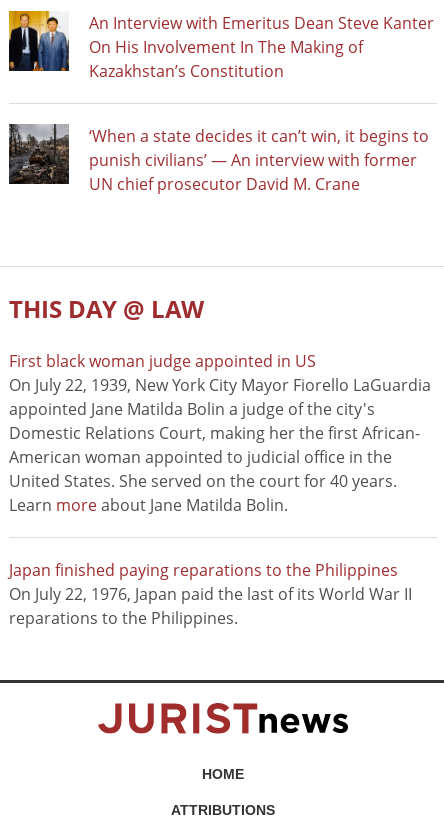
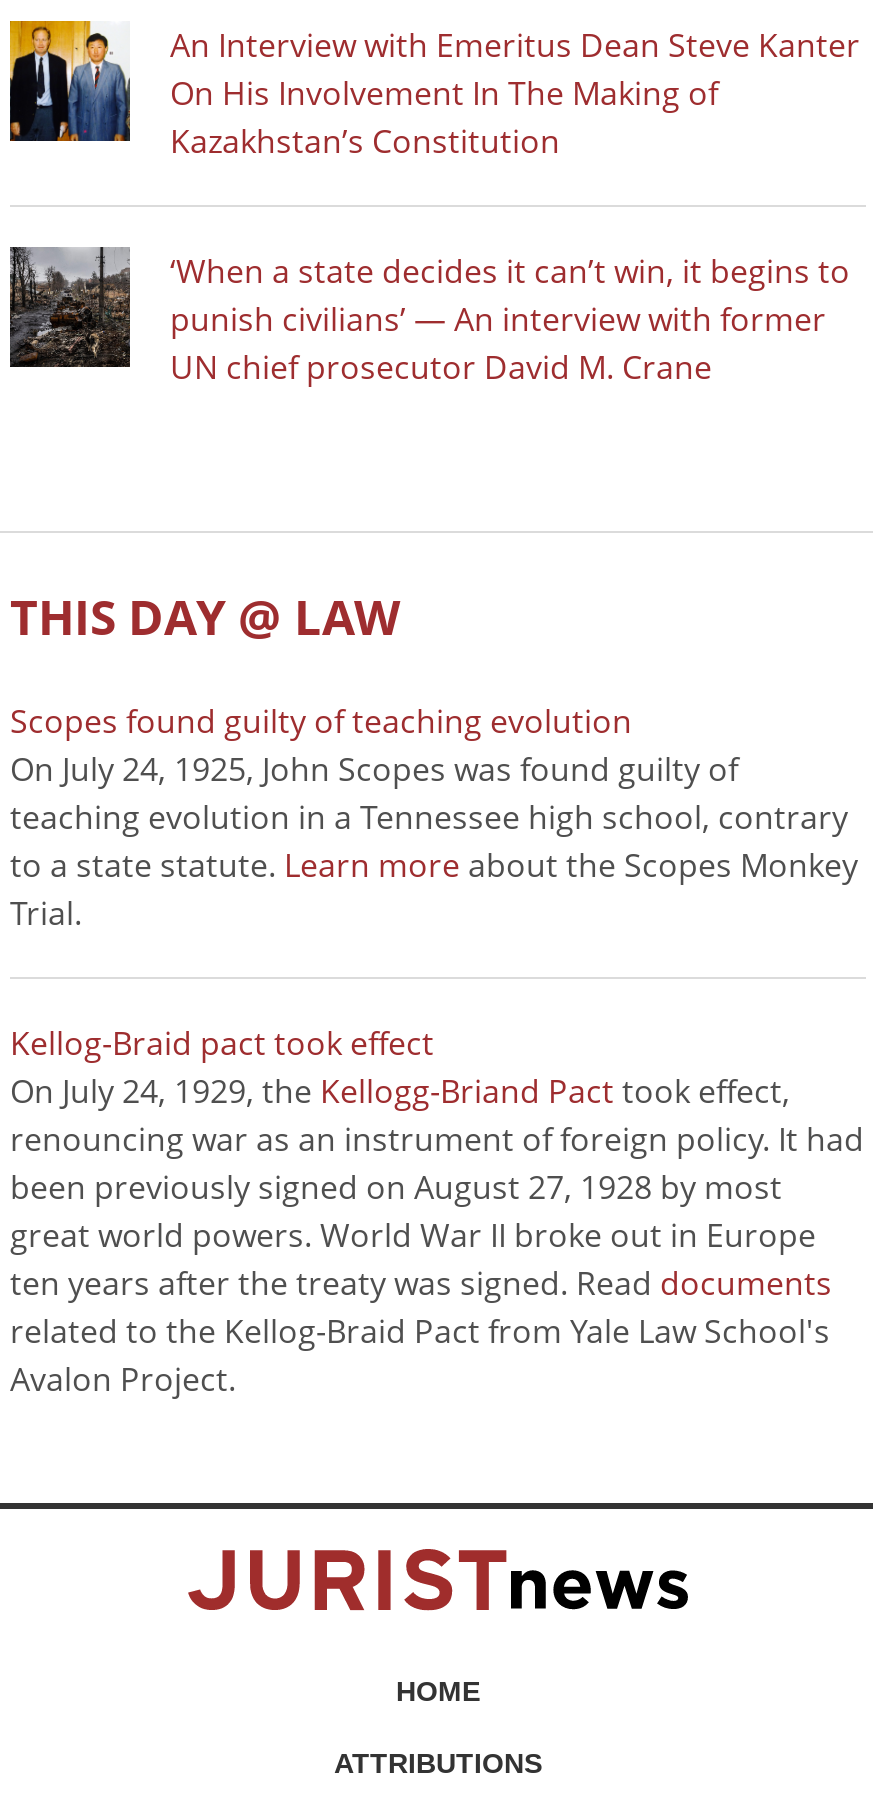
[9,350,431,516] First black woman judge appointed in US | On July 22, 1939, New York City Mayor Fiorello LaGuardia | appointed Jane Matilda Bolin a judge of the city's | Domestic Relations Court, making her the first African- | American woman appointed to judicial office in the | United States. She served on the court for 40 years. | Learn more about Jane Matilda Bolin. -> [10,699,858,935] Scopes found guilty of teaching evolution | On July 24, 1925, John Scopes was found guilty of | teaching evolution in a Tennessee high school, contrary | to a state statute. Learn more about the Scopes Monkey | Trial.
[9,559,412,629] Japan finished paying reparations to the Philippines | On July 22, 1976, Japan paid the last of its World War II | reparations to the Philippines. -> [10,1021,864,1401] Kellog-Braid pact took effect | On July 24, 1929, the Kellogg-Briand Pact took effect, | renouncing war as an instrument of foreign policy. It had | been previously signed on August 27, 1928 by most | great world powers. World War II broke out in Europe | ten years after the treaty was signed. Read documents | related to the Kellog-Braid Pact from Yale Law School's | Avalon Project.

